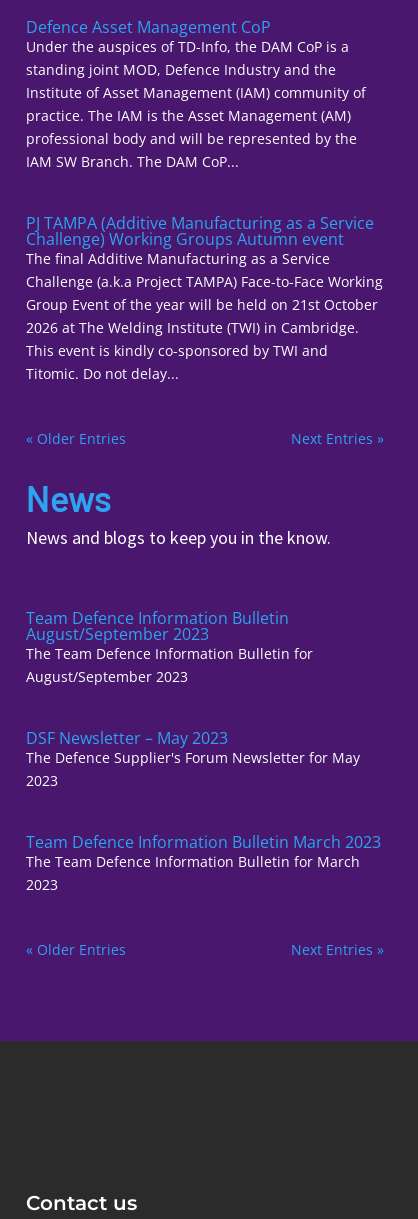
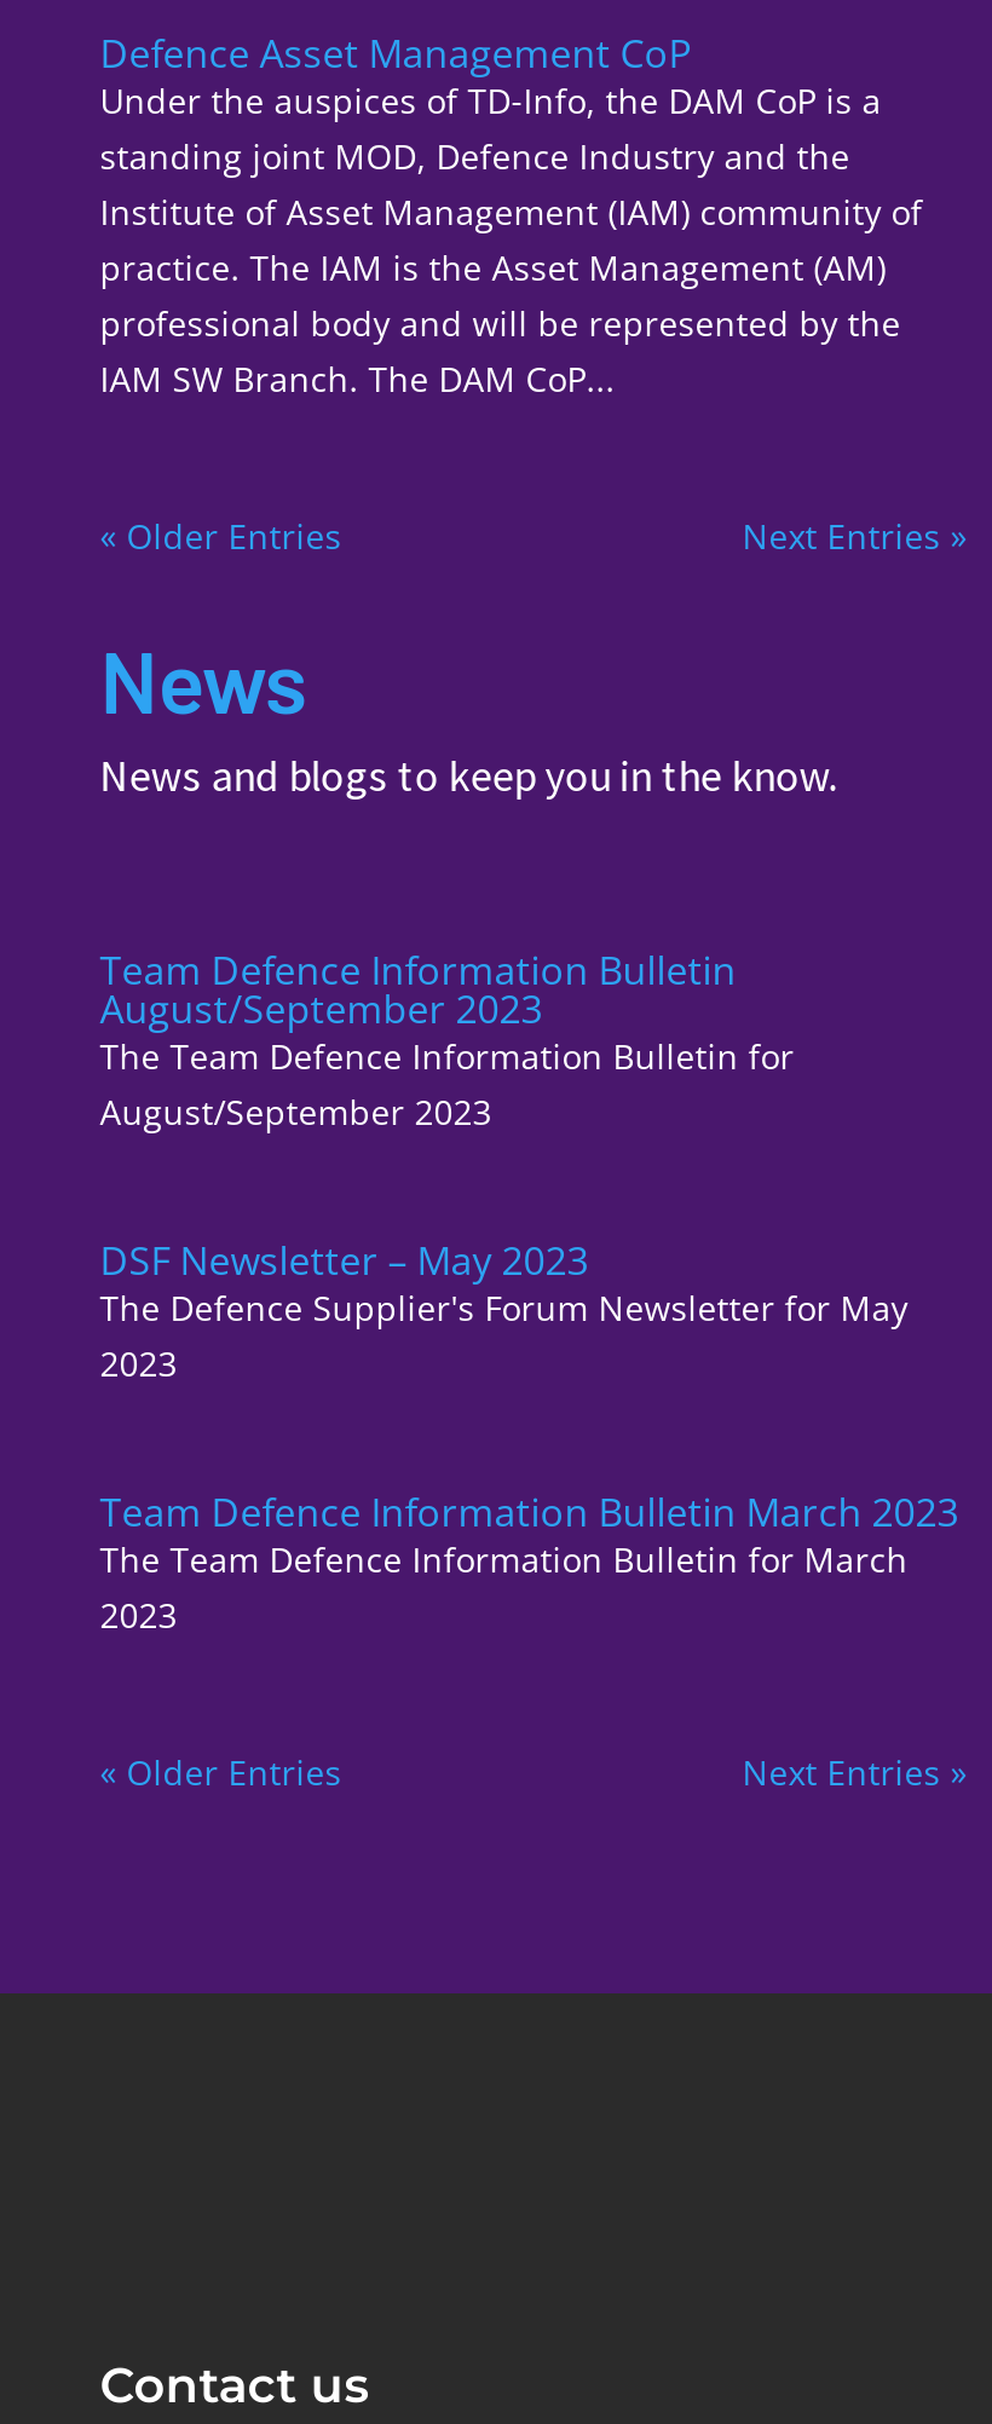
[26,212,383,383] PJ TAMPA (Additive Manufacturing as a Service | Challenge) Working Groups Autumn event | The final Additive Manufacturing as a Service | Challenge (a.k.a Project TAMPA) Face-to-Face Working | Group Event of the year will be held on 21st October | 2026 at The Welding Institute (TWI) in Cambridge. | This event is kindly co-sponsored by TWI and | Titomic. Do not delay... -> none

